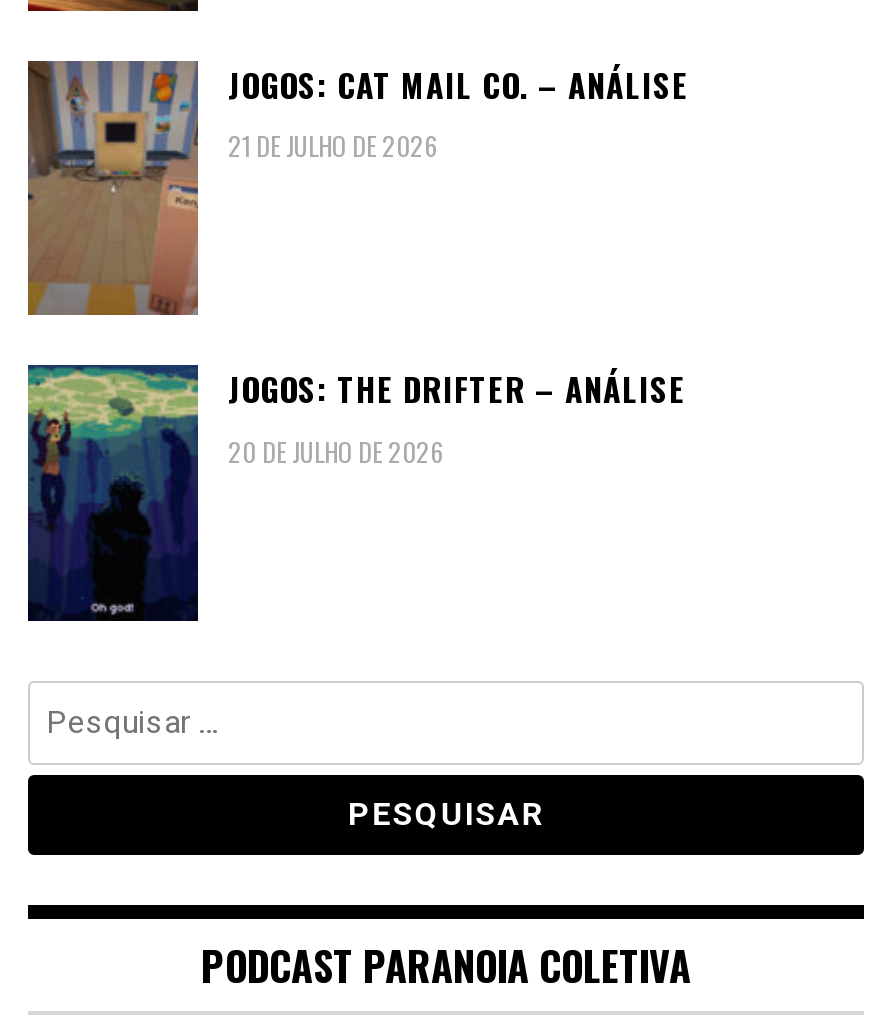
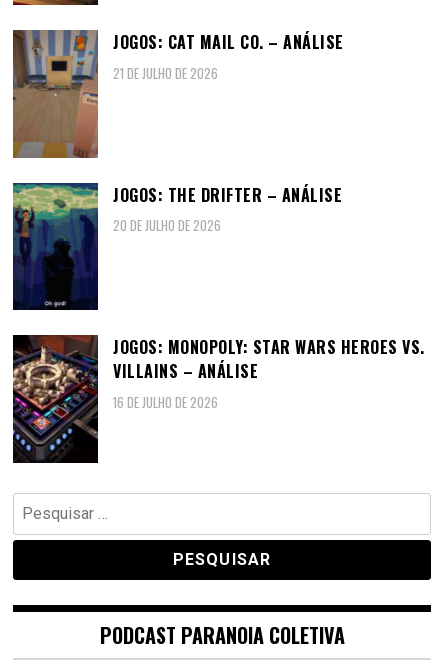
none -> [12,334,424,463] [image] | JOGOS: MONOPOLY: STAR WARS HEROES VS. | VILLAINS – ANÁLISE | 16 DE JULHO DE 2026

